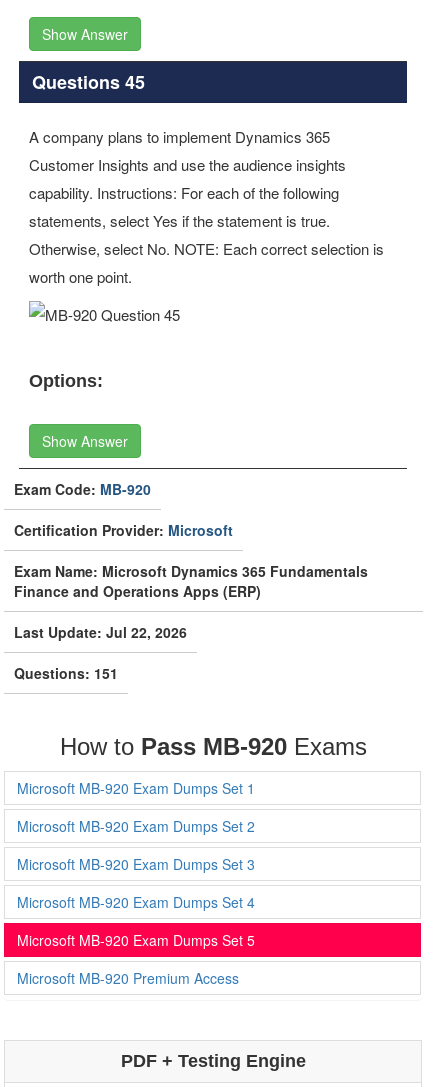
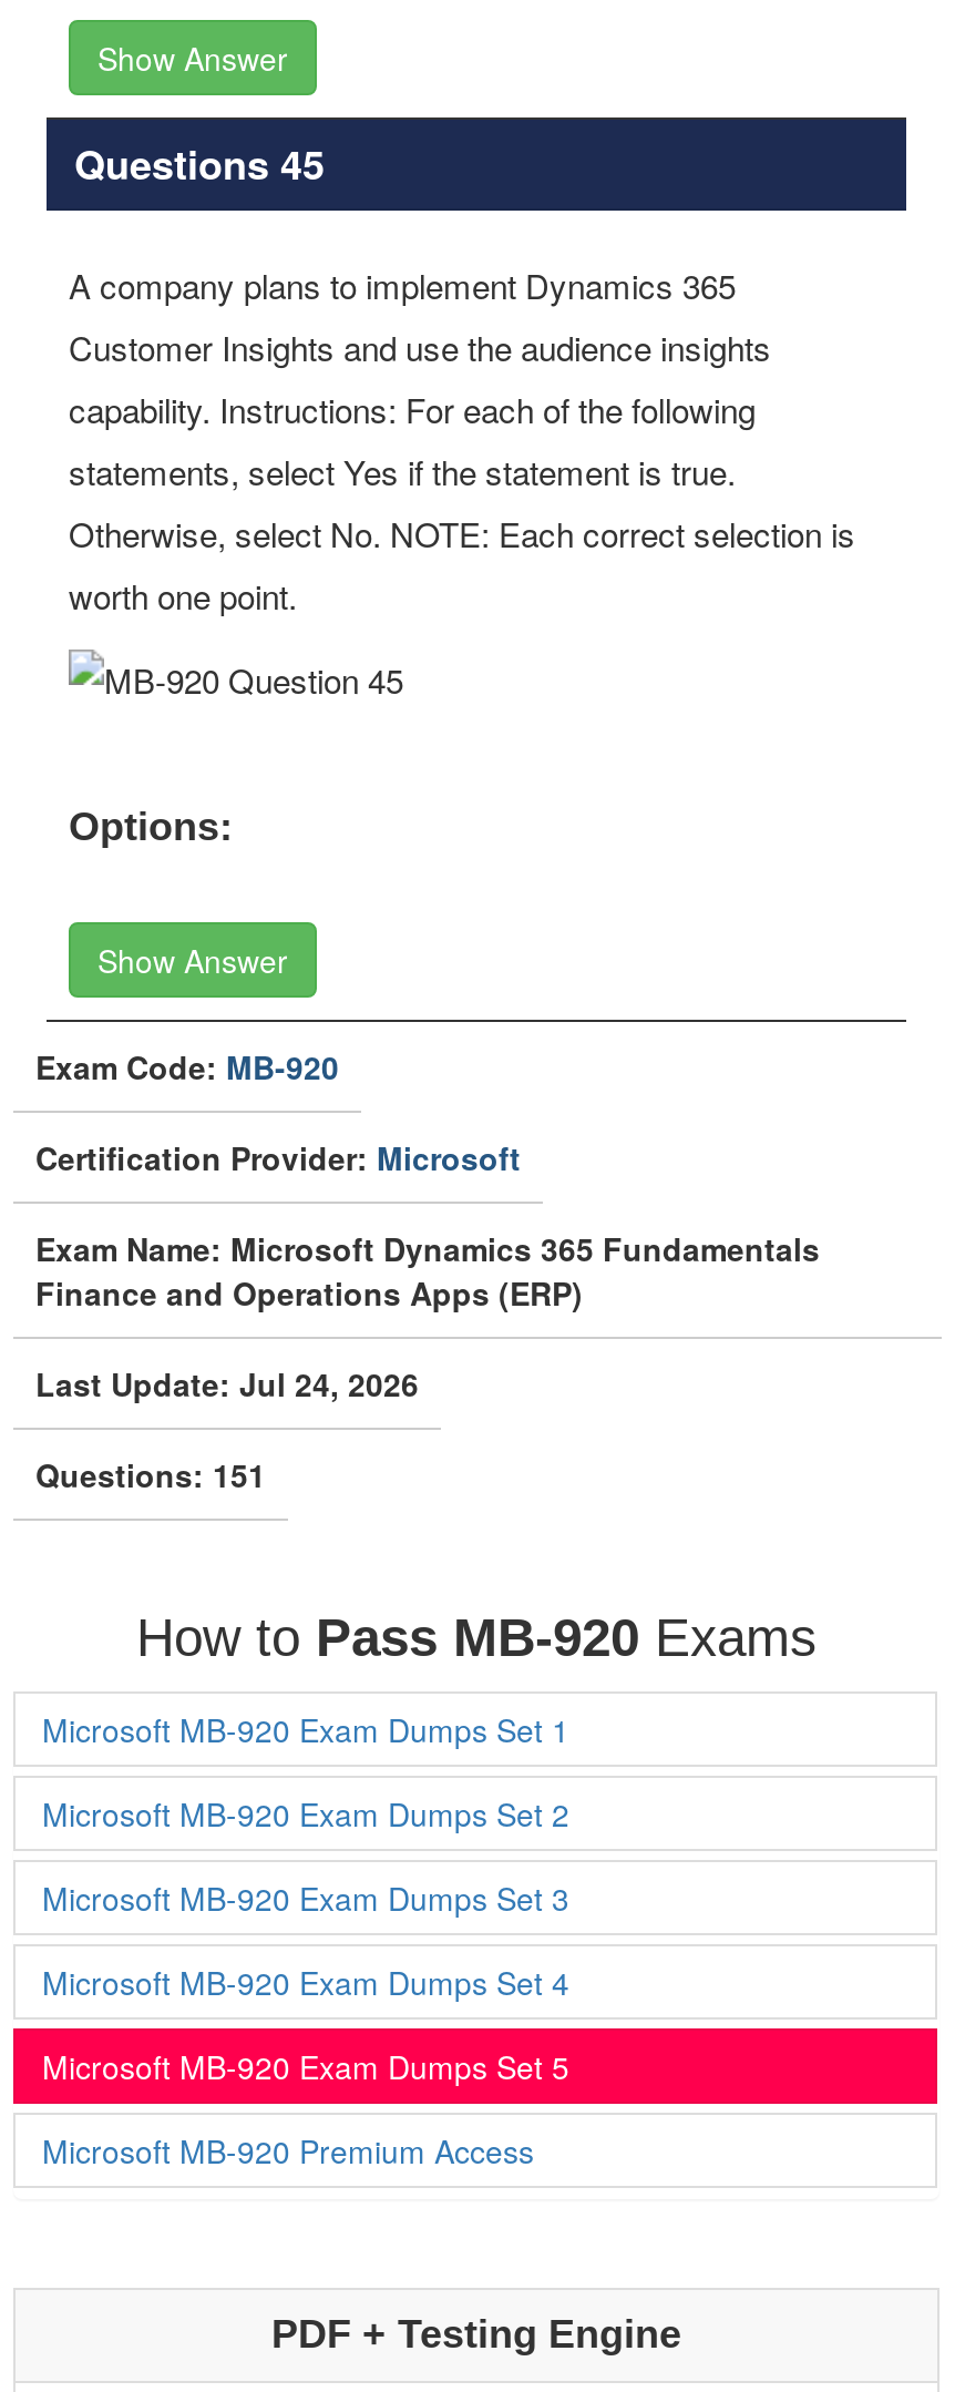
[14,622,187,642] Last Update: Jul 22, 2026 -> [35,1361,419,1405] Last Update: Jul 24, 2026

